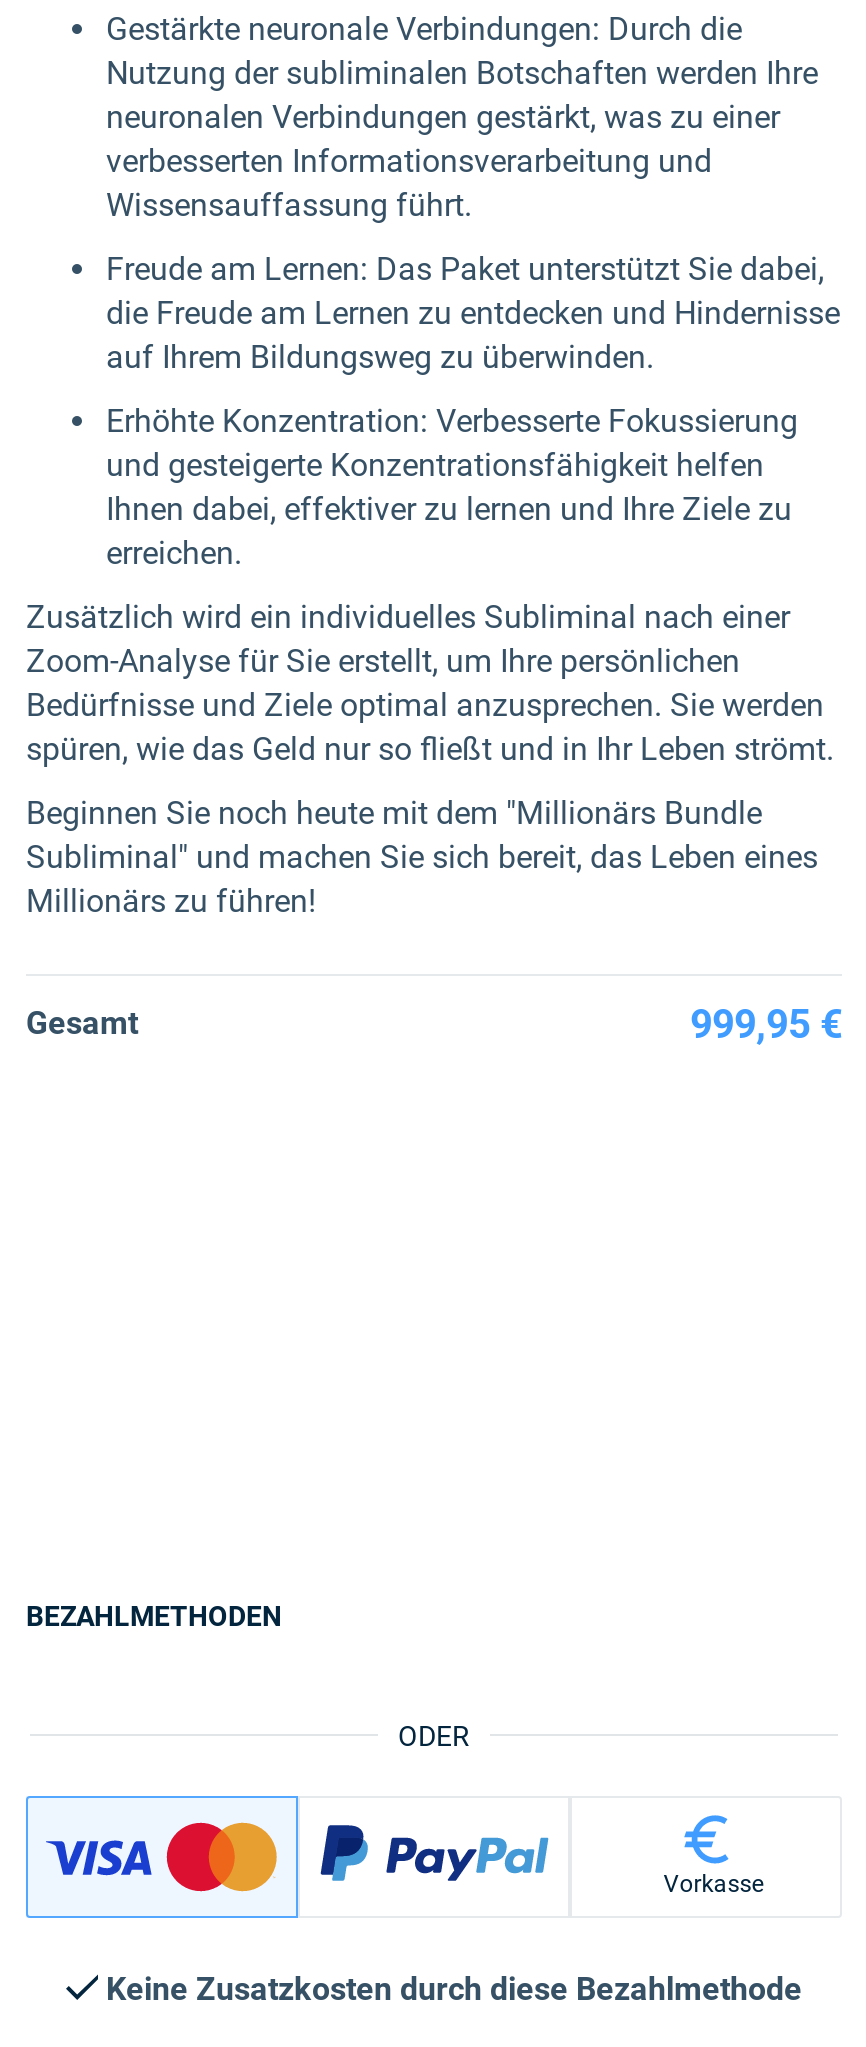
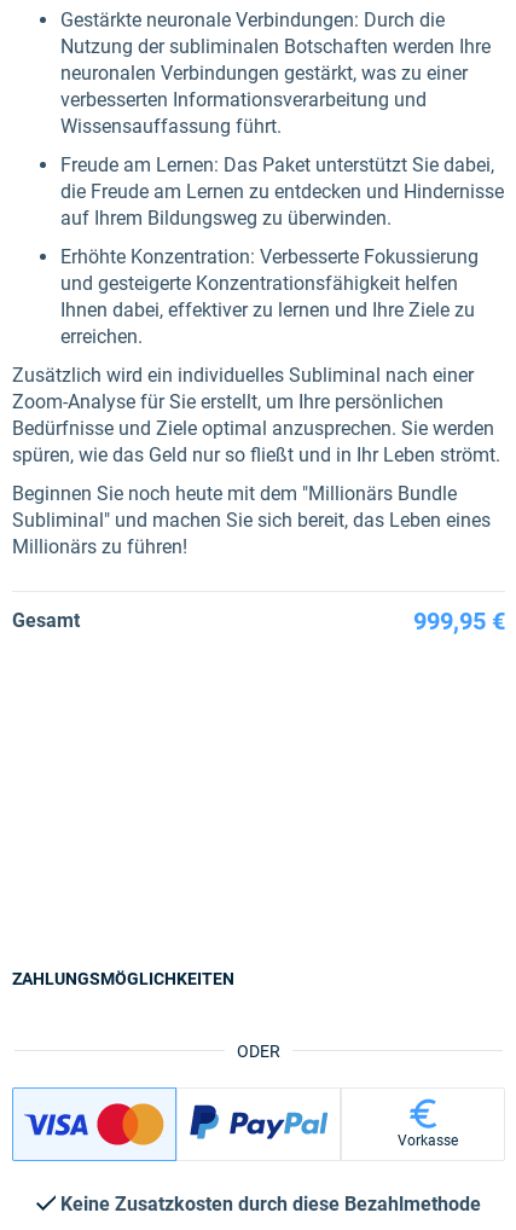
[26,1599,282,1631] BEZAHLMETHODEN -> [12,969,234,988] ZAHLUNGSMÖGLICHKEITEN

